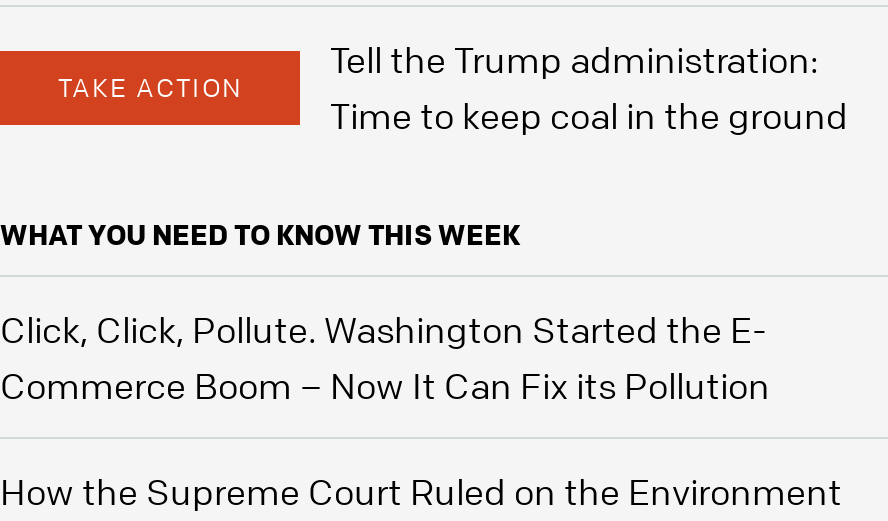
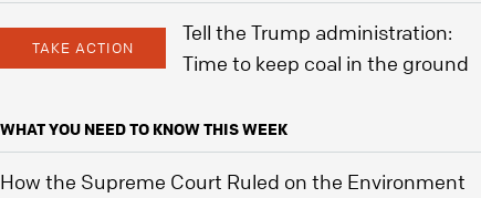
[0,307,770,407] Click, Click, Pollute. Washington Started the E- | Commerce Boom – Now It Can Fix its Pollution -> none

